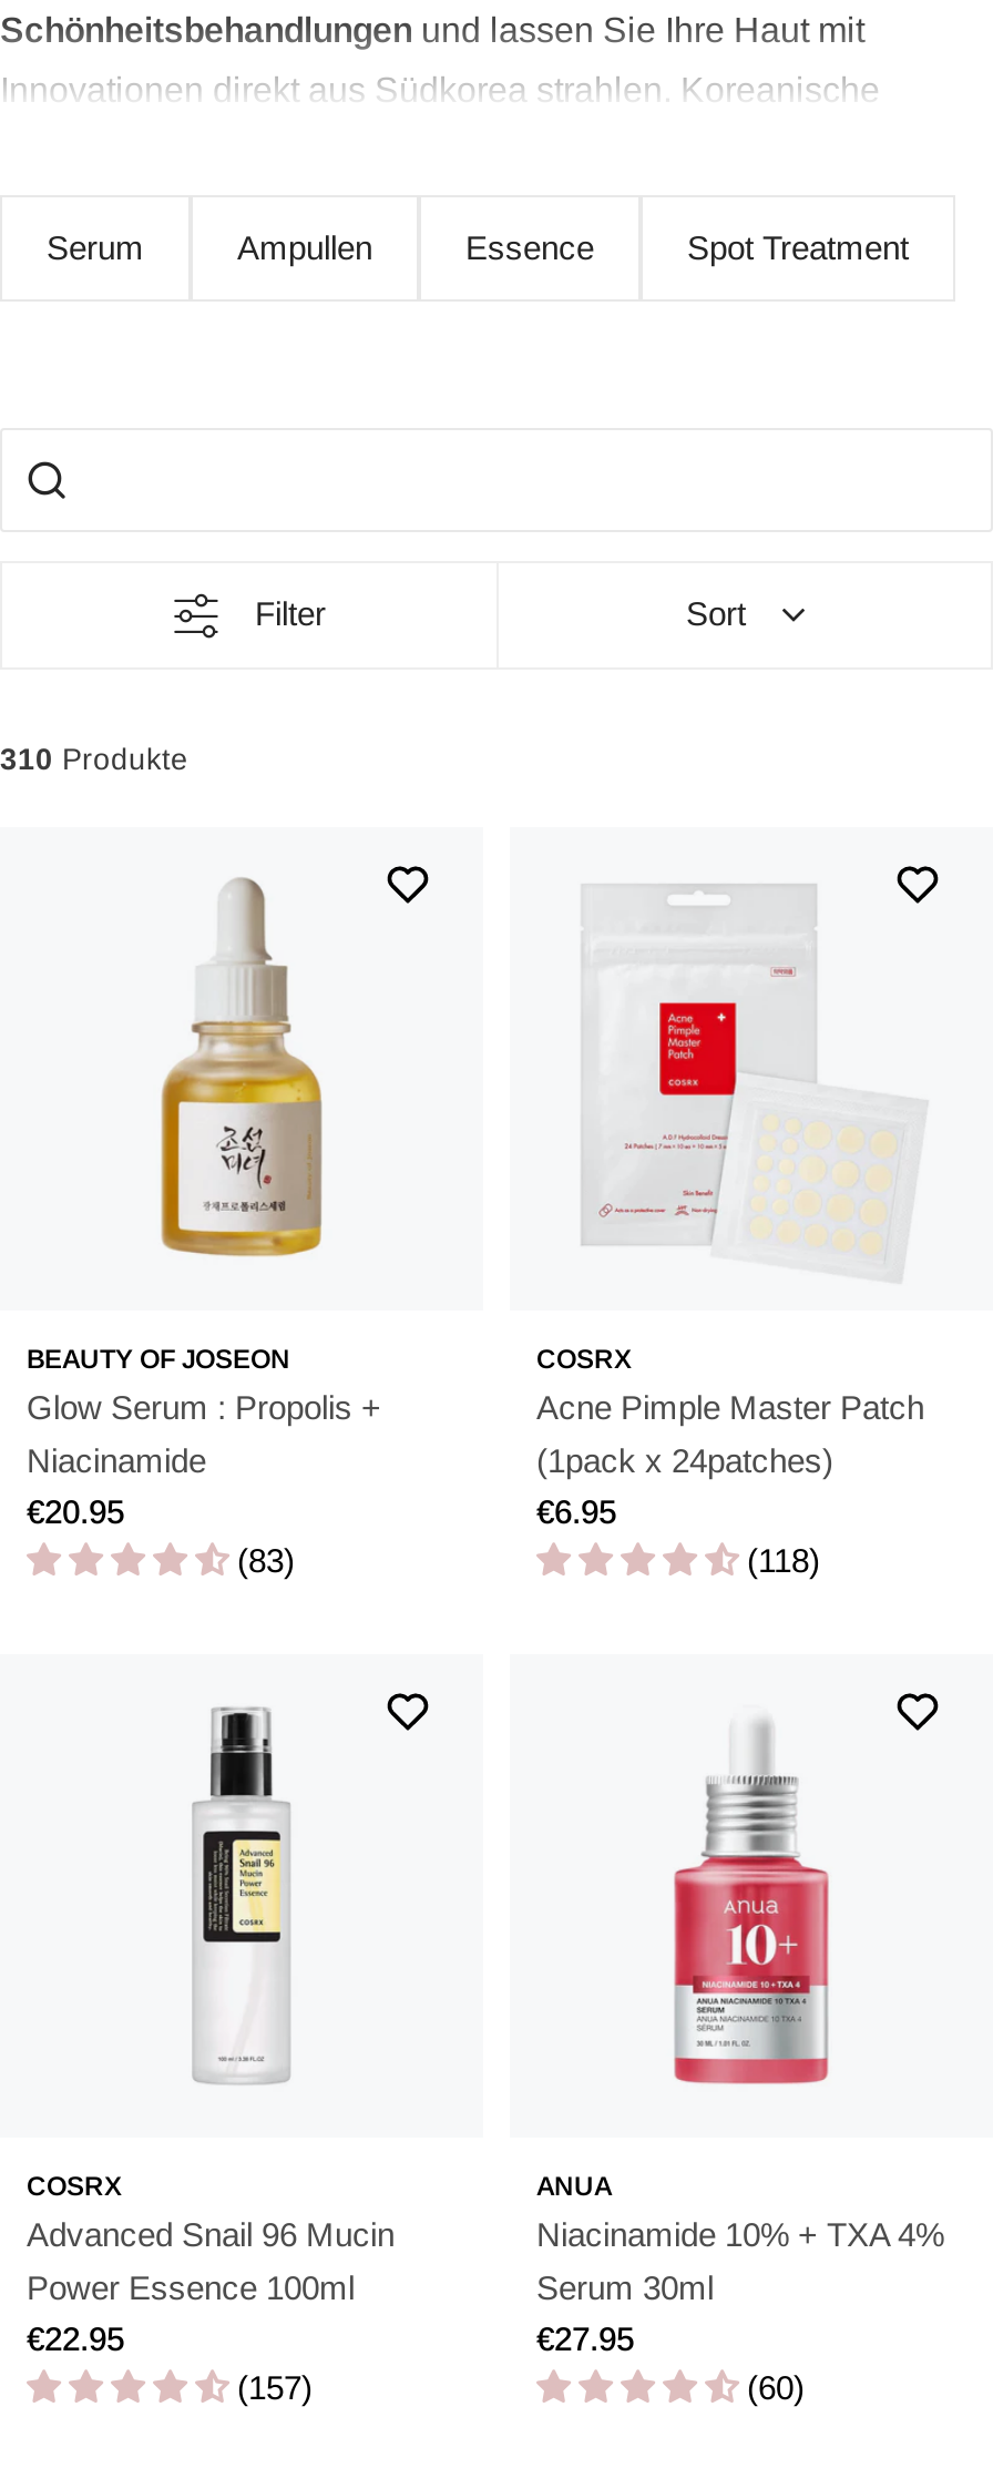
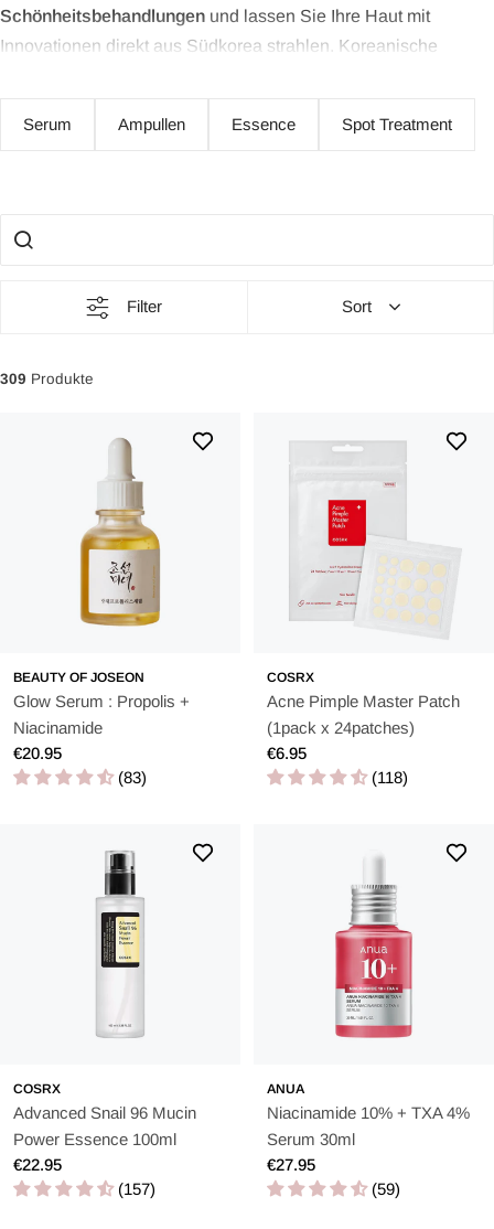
[0,742,188,776] 310 Produkte -> [0,370,94,387] 309 Produkte
[747,2368,805,2405] (60) -> [372,1179,400,1198] (59)

